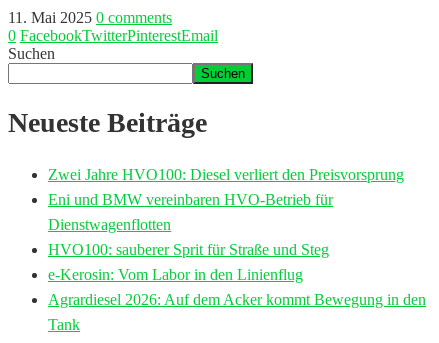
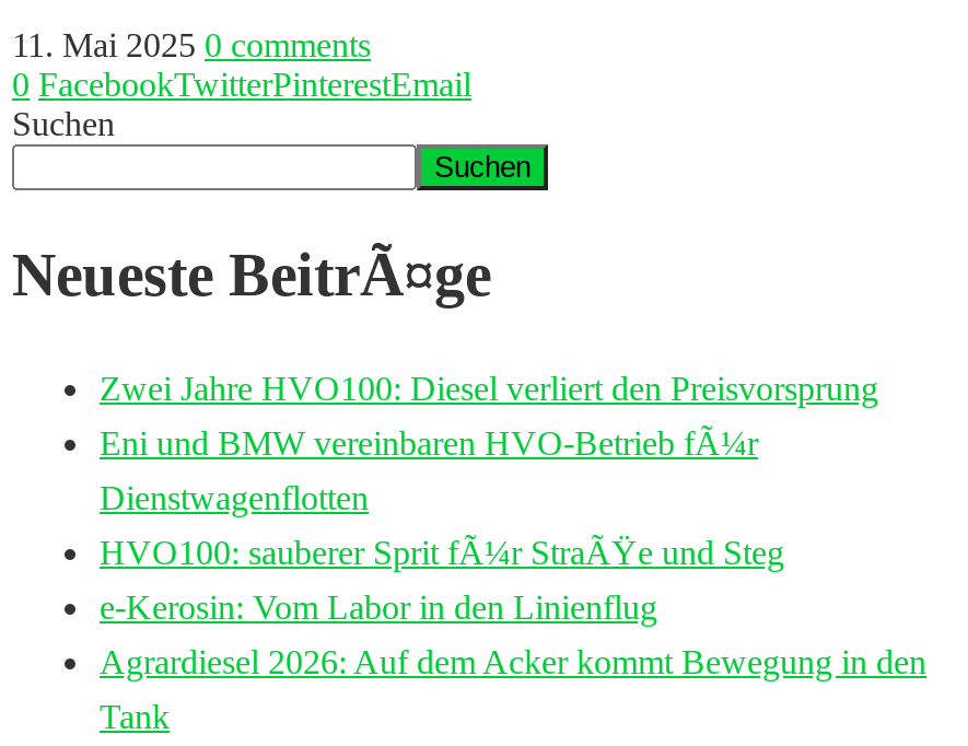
[8,107,207,138] Neueste Beiträge -> [12,240,491,308] Neueste BeitrÃ¤ge
[48,191,333,208] Eni und BMW vereinbaren HVO-Betrieb für -> [100,424,758,462] Eni und BMW vereinbaren HVO-Betrieb fÃ¼r
[48,241,329,258] HVO100: sauberer Sprit für Straße und Steg -> [100,534,784,571] HVO100: sauberer Sprit fÃ¼r StraÃŸe und Steg

